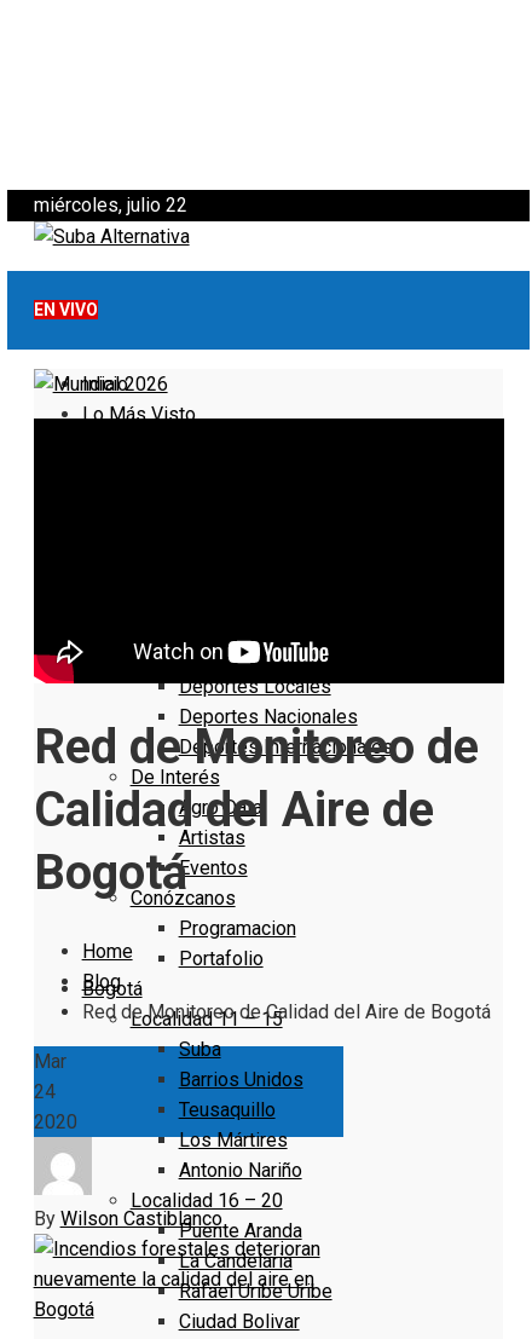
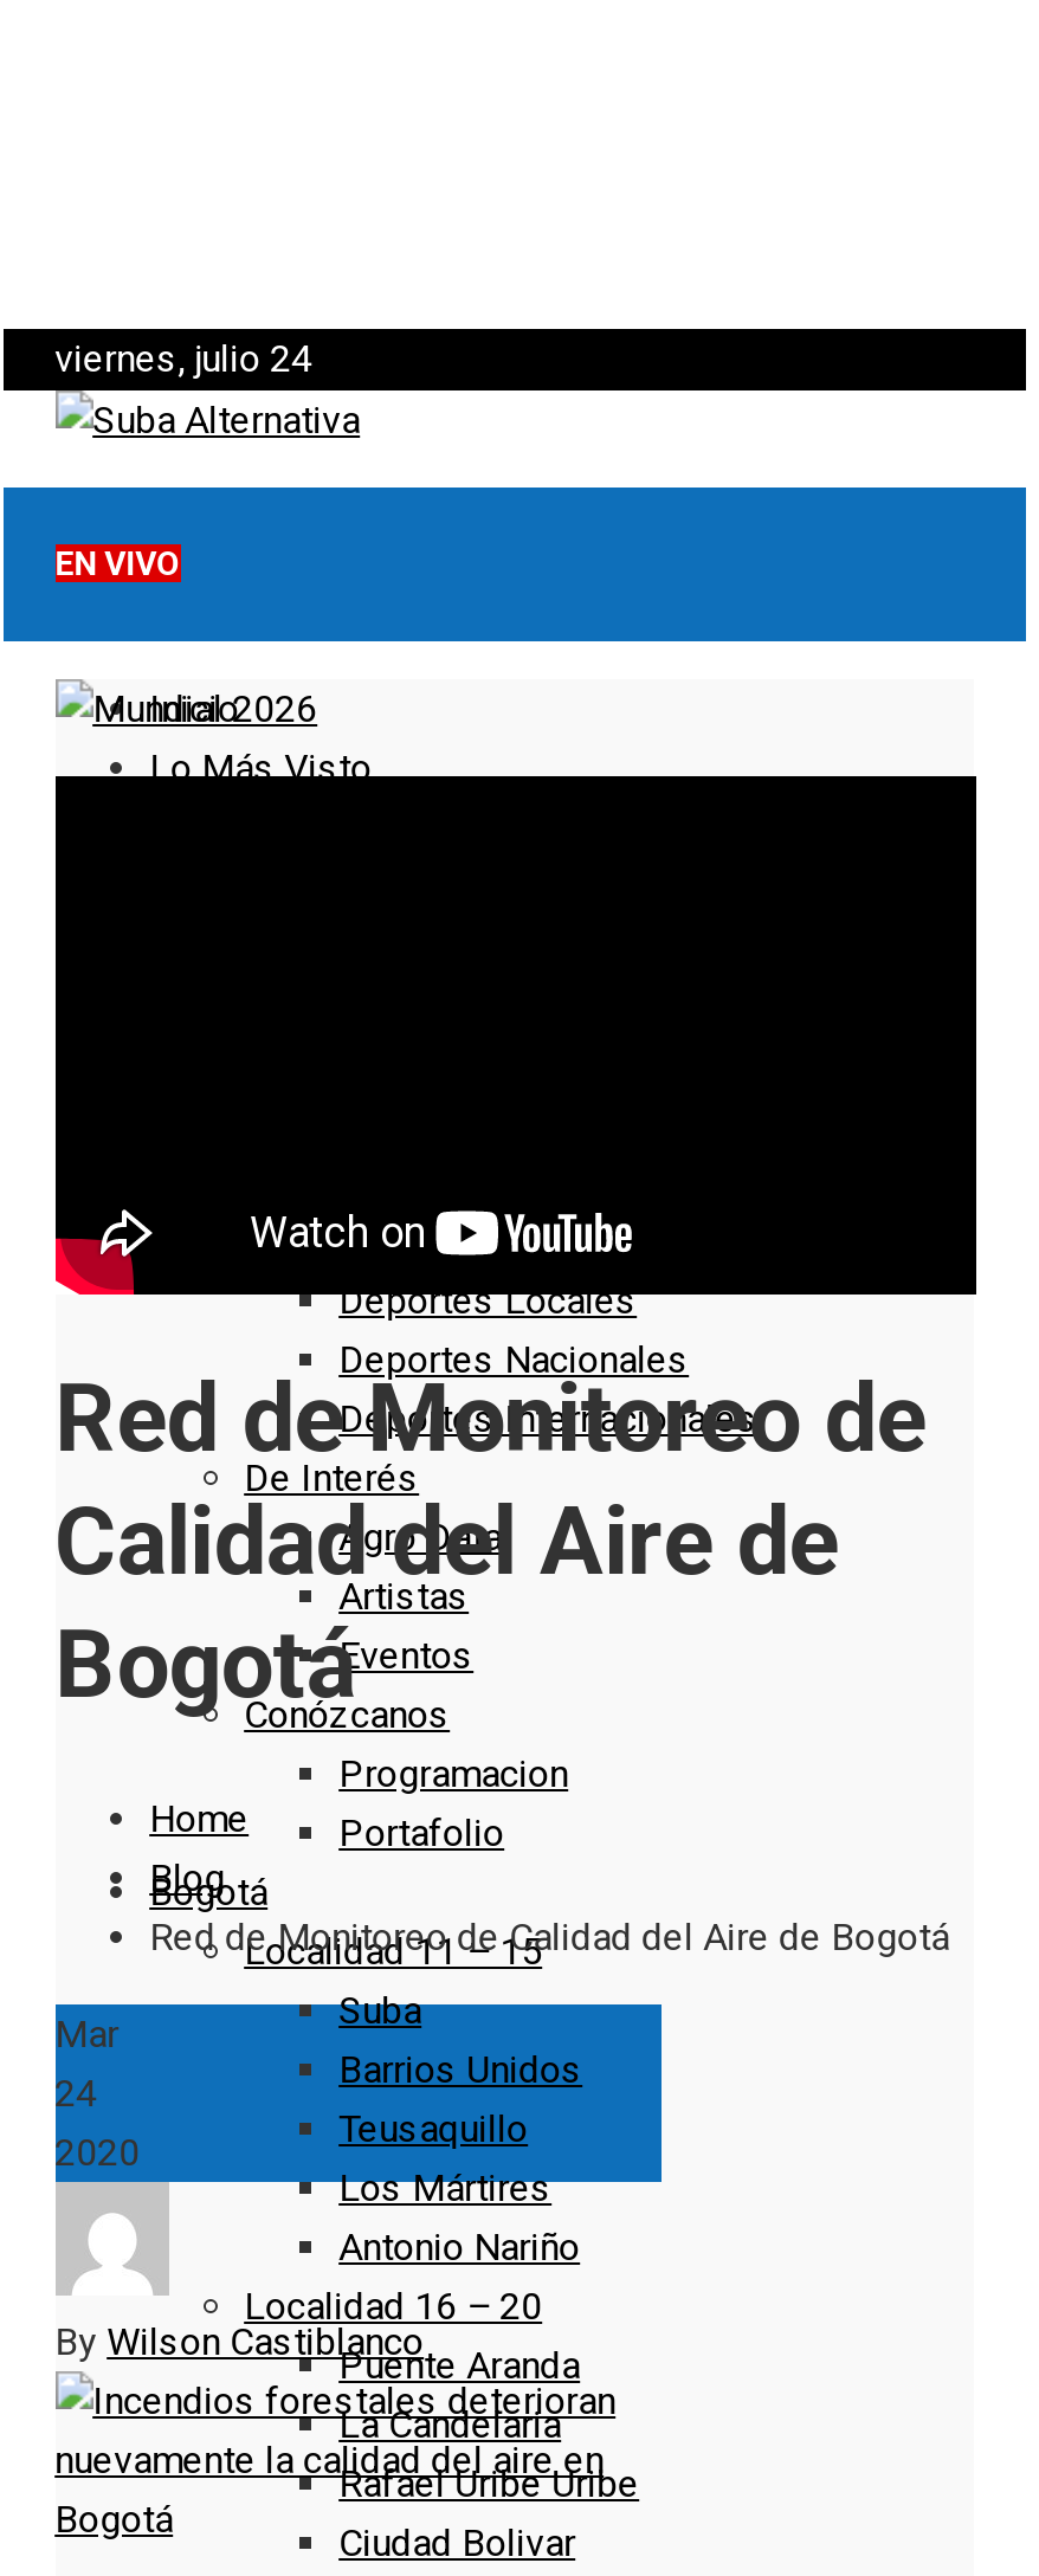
[33,194,187,217] miércoles, julio 22 -> [55,336,313,381] viernes, julio 24

